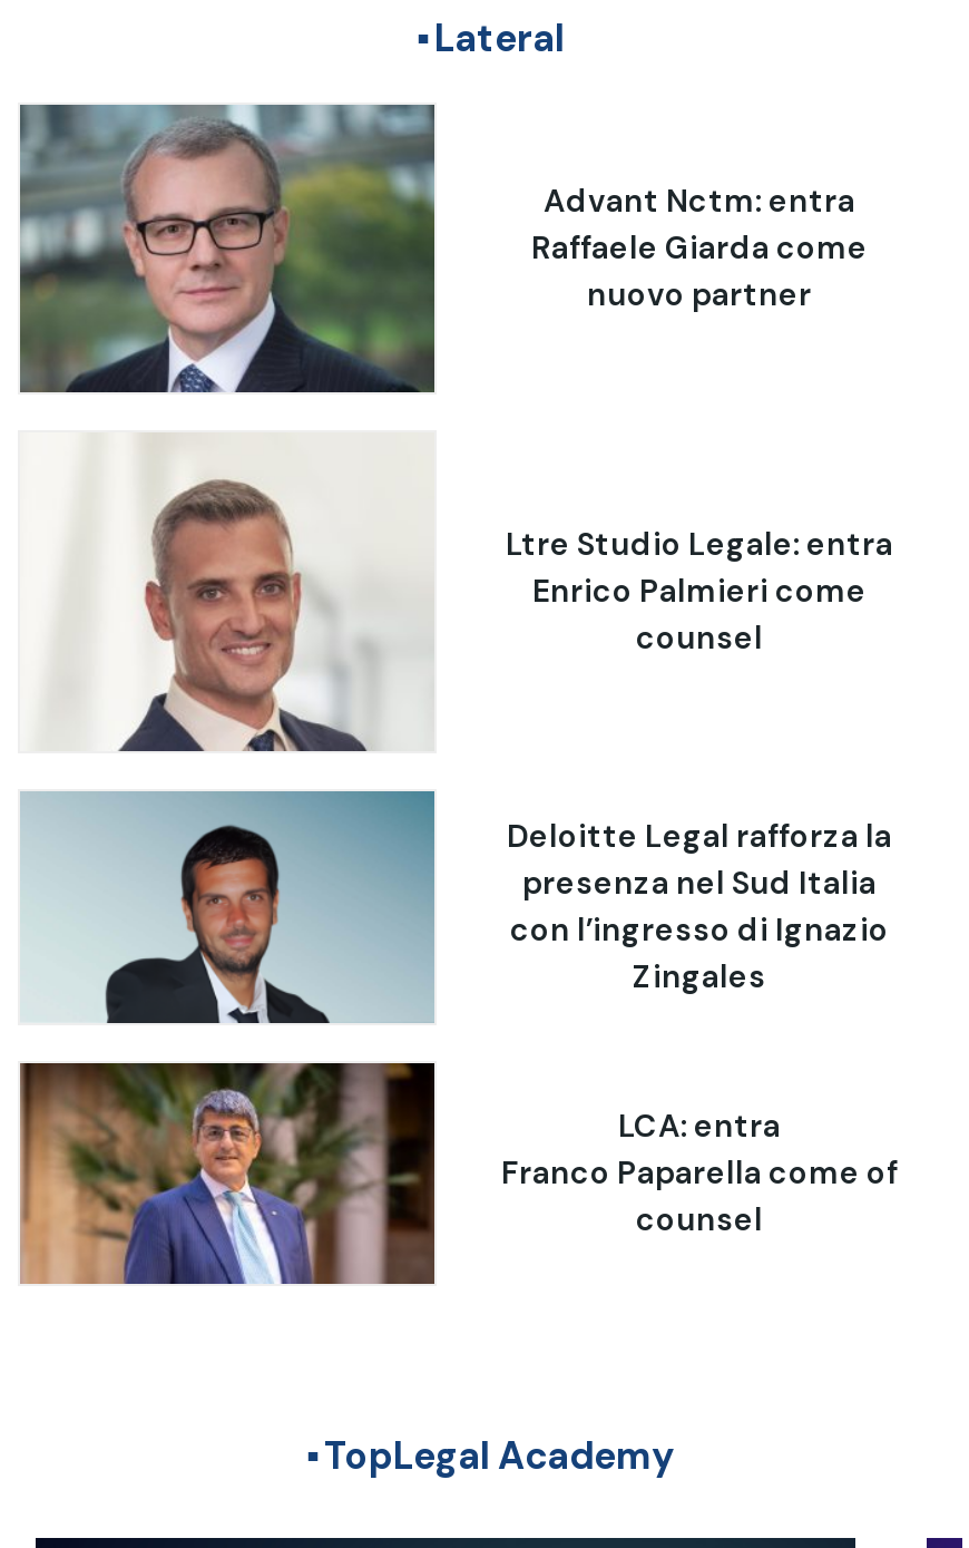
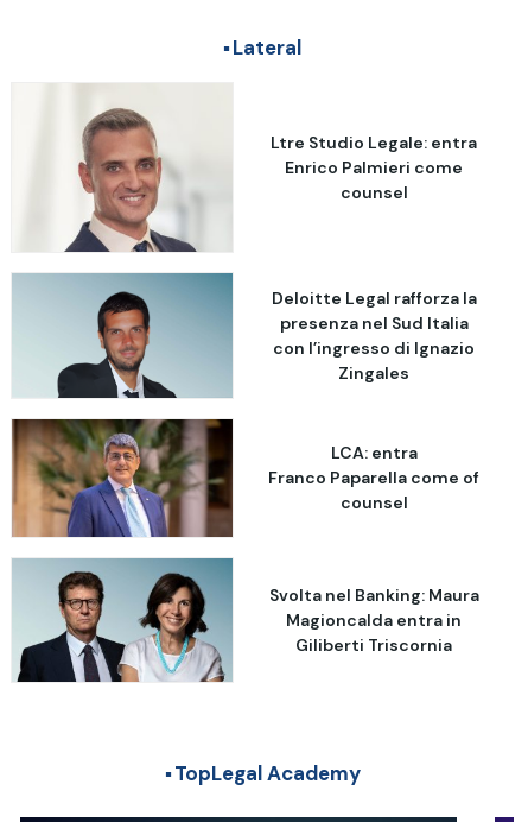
[18,101,437,396] [image] -> none
[531,181,868,315] Advant Nctm: entra | Raffaele Giarda come | nuovo partner -> none
moved [96,524,898,1240] -> [52,131,479,513]: [image] | Ltre Studio Legale: entra | Enrico Palmieri come | ... | Franco Paparella come of | counsel
none -> [12,557,479,683] [image] | Svolta nel Banking: Maura | Magioncalda entra in | Giliberti Triscornia

